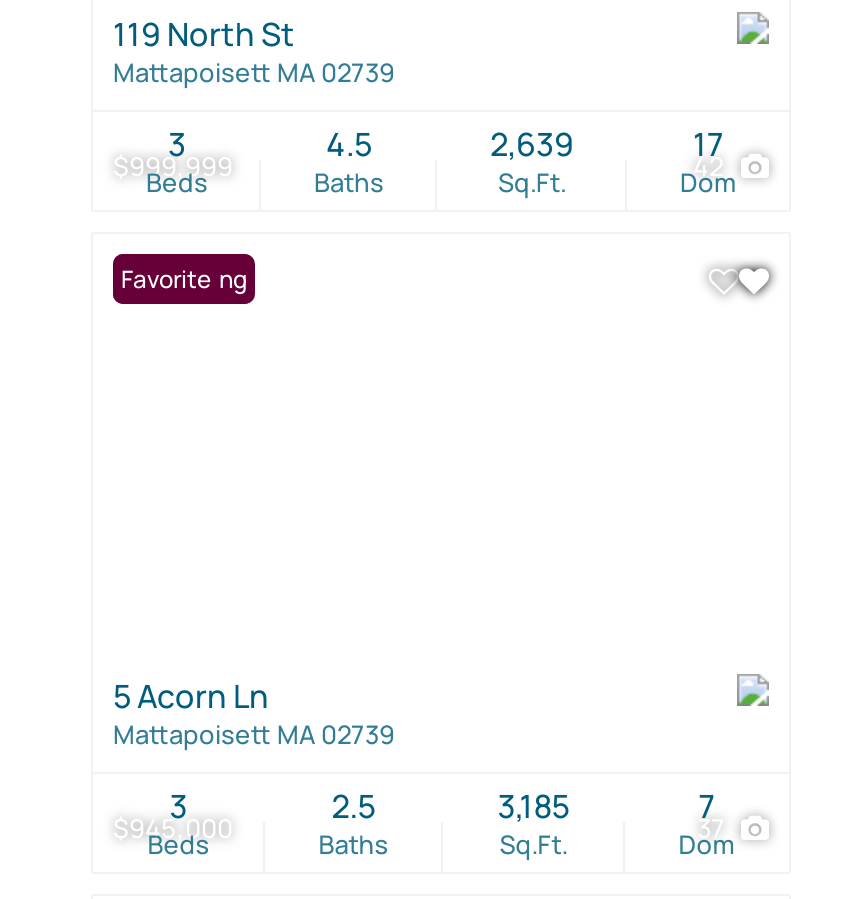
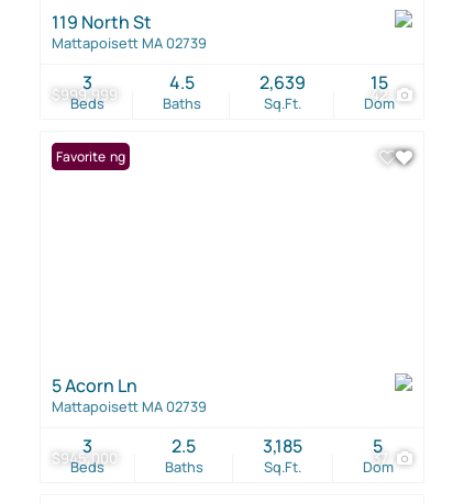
[693,122,723,166] 17 -> [370,70,388,94] 15
[699,784,715,828] 7 -> [373,434,383,458] 5

